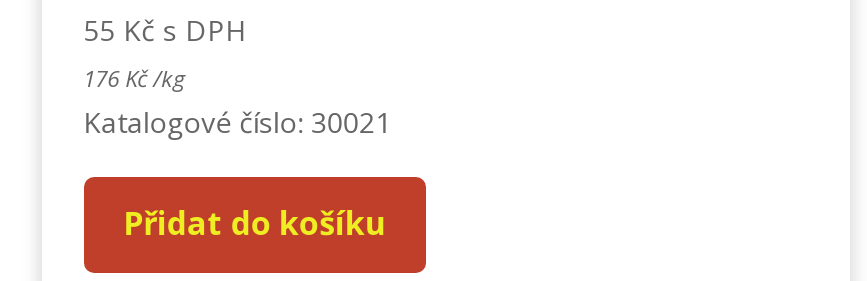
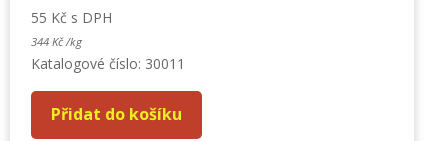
[83,62,185,92] 176 Kč /kg -> [31,34,82,49] 344 Kč /kg
[83,102,391,140] Katalogové číslo: 30021 -> [31,54,185,73] Katalogové číslo: 30011

